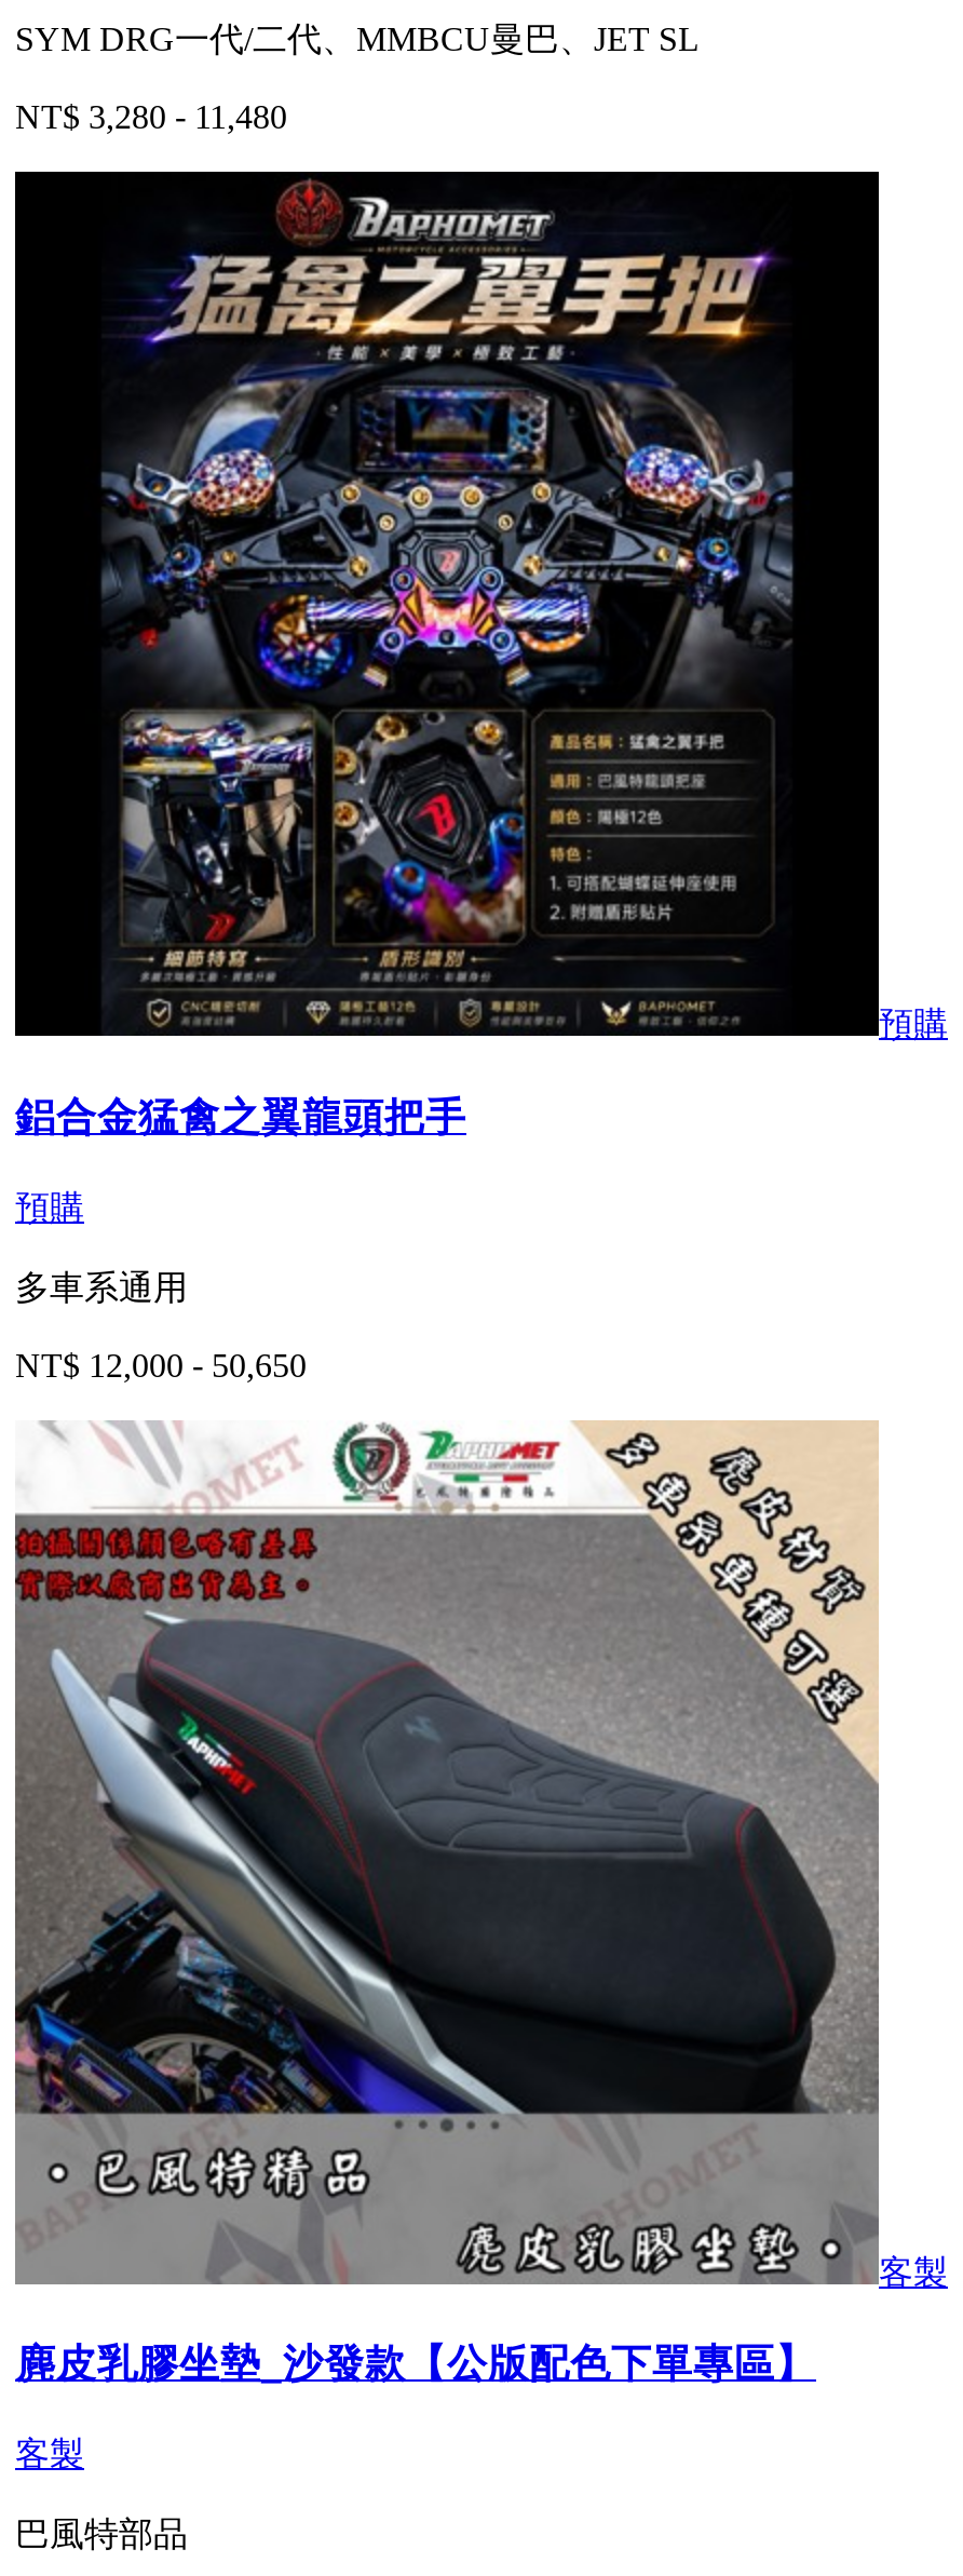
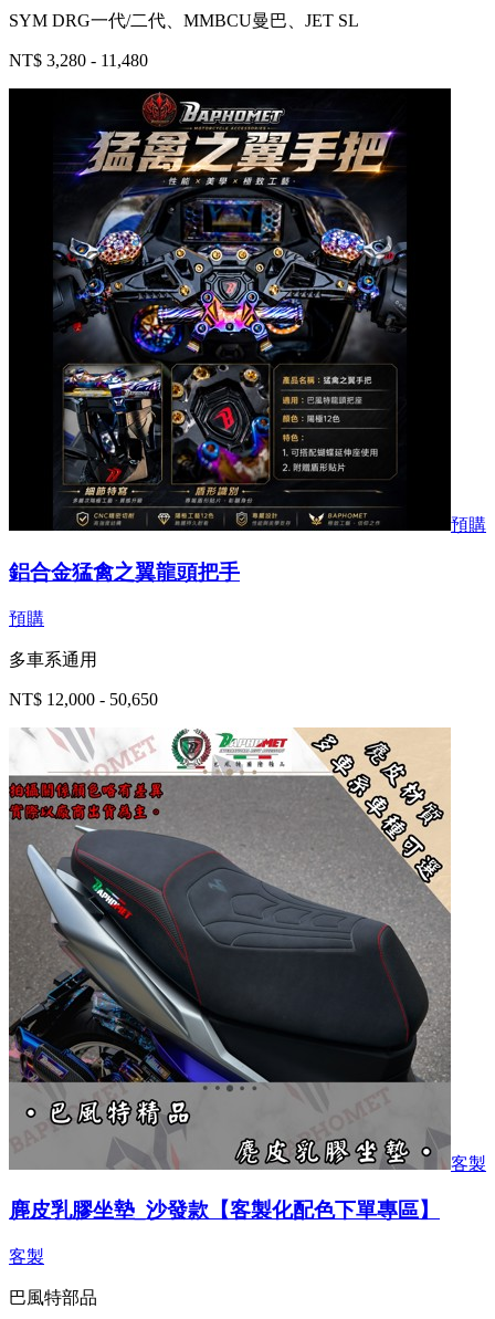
[15,2341,816,2387] 麂皮乳膠坐墊_沙發款【公版配色下單專區】 -> [9,1199,440,1222] 麂皮乳膠坐墊_沙發款【客製化配色下單專區】

